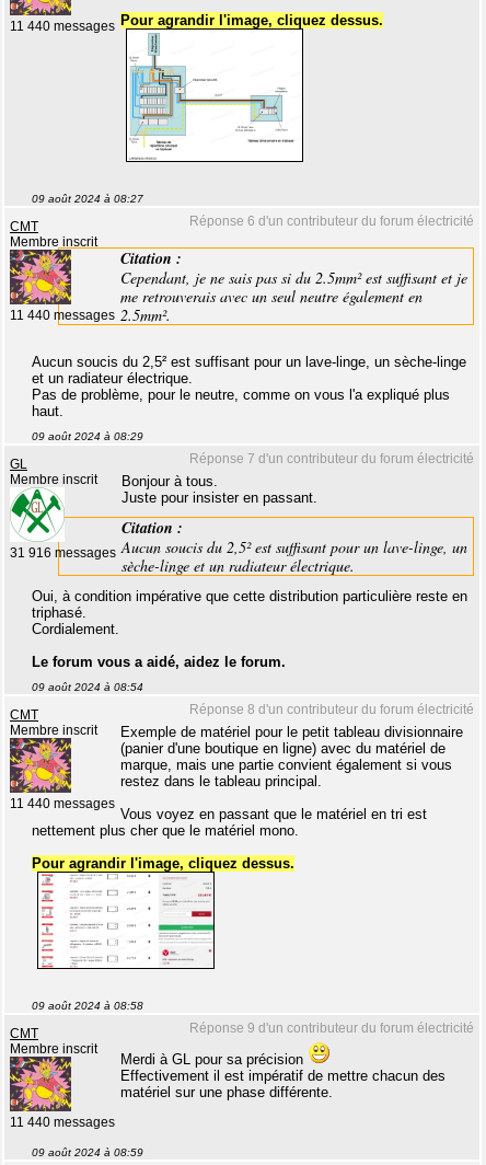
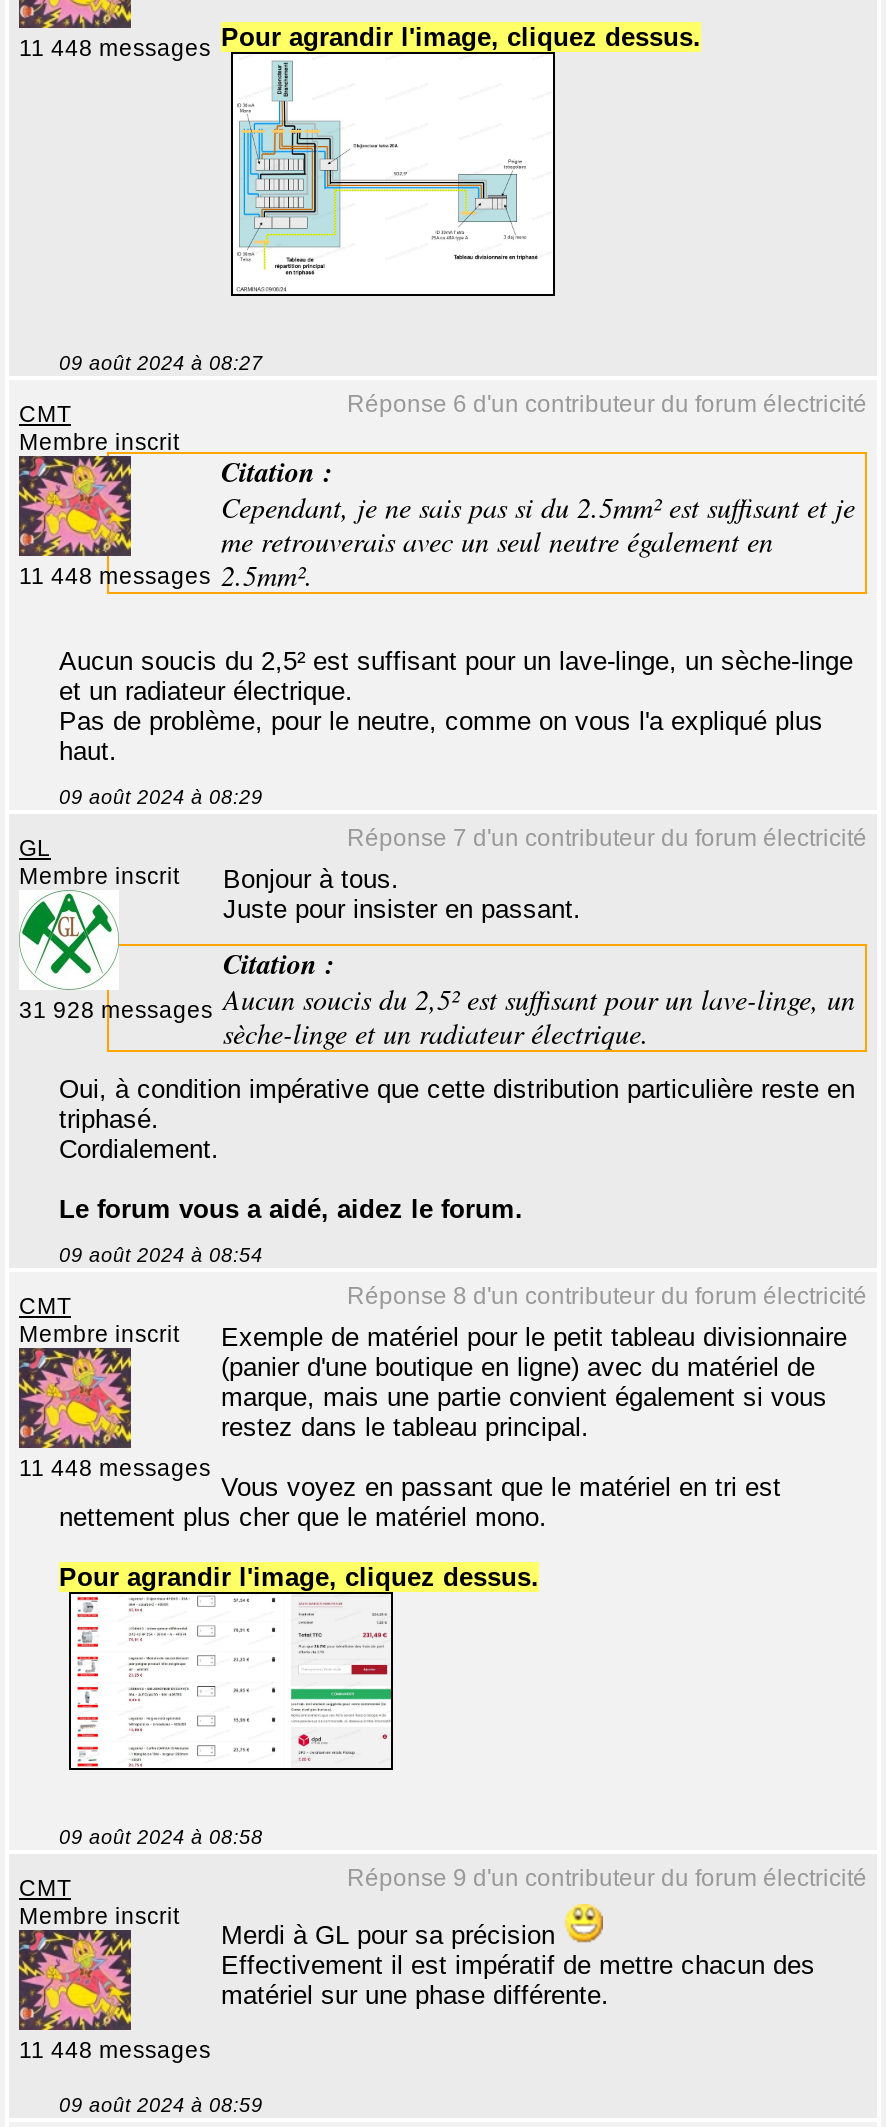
[10,12,383,33] 11 440 messages Pour agrandir l'image, cliquez dessus. -> [19,23,701,61] 11 448 messages Pour agrandir l'image, cliquez dessus.
[10,309,115,322] 11 440 messages -> [19,565,211,589] 11 448 messages
[10,546,116,559] 31 916 messages -> [19,997,213,1021] 31 928 messages
[10,797,115,810] 11 440 messages -> [19,1455,211,1479] 11 448 messages
[10,1116,115,1129] 11 440 messages -> [19,2038,211,2062] 11 448 messages

